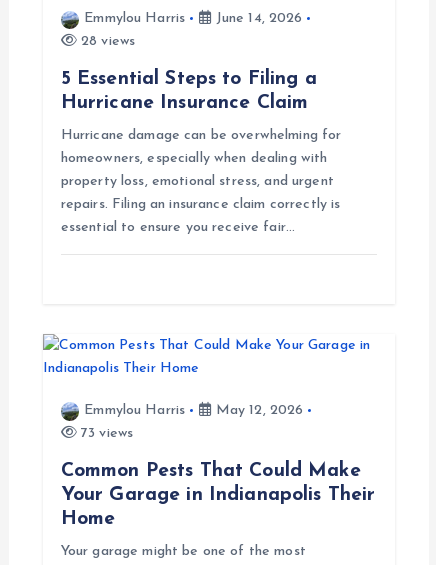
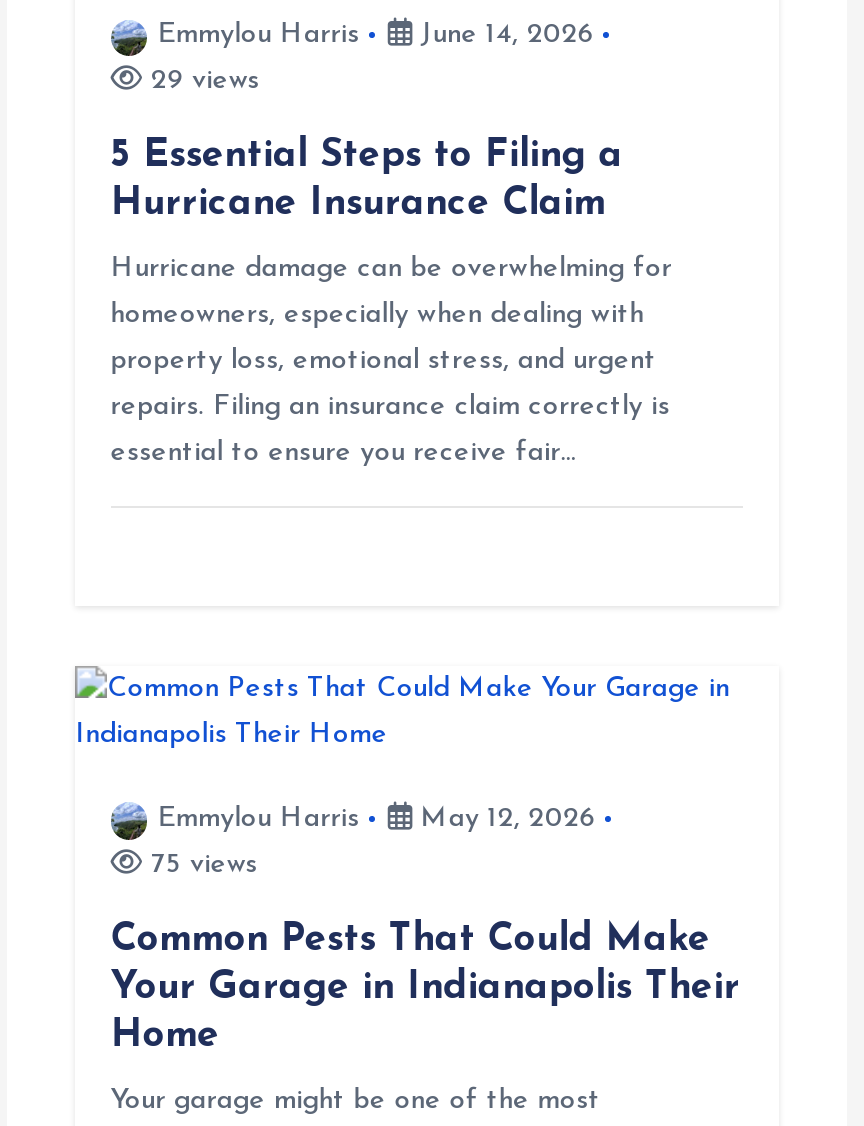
[77,34,135,49] 28 views -> [143,67,259,97] 29 views
[77,426,133,441] 73 views -> [143,850,257,880] 75 views

